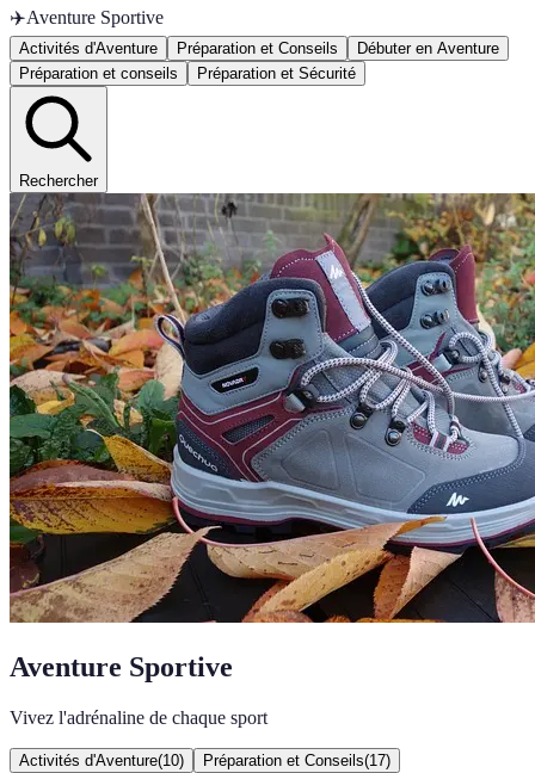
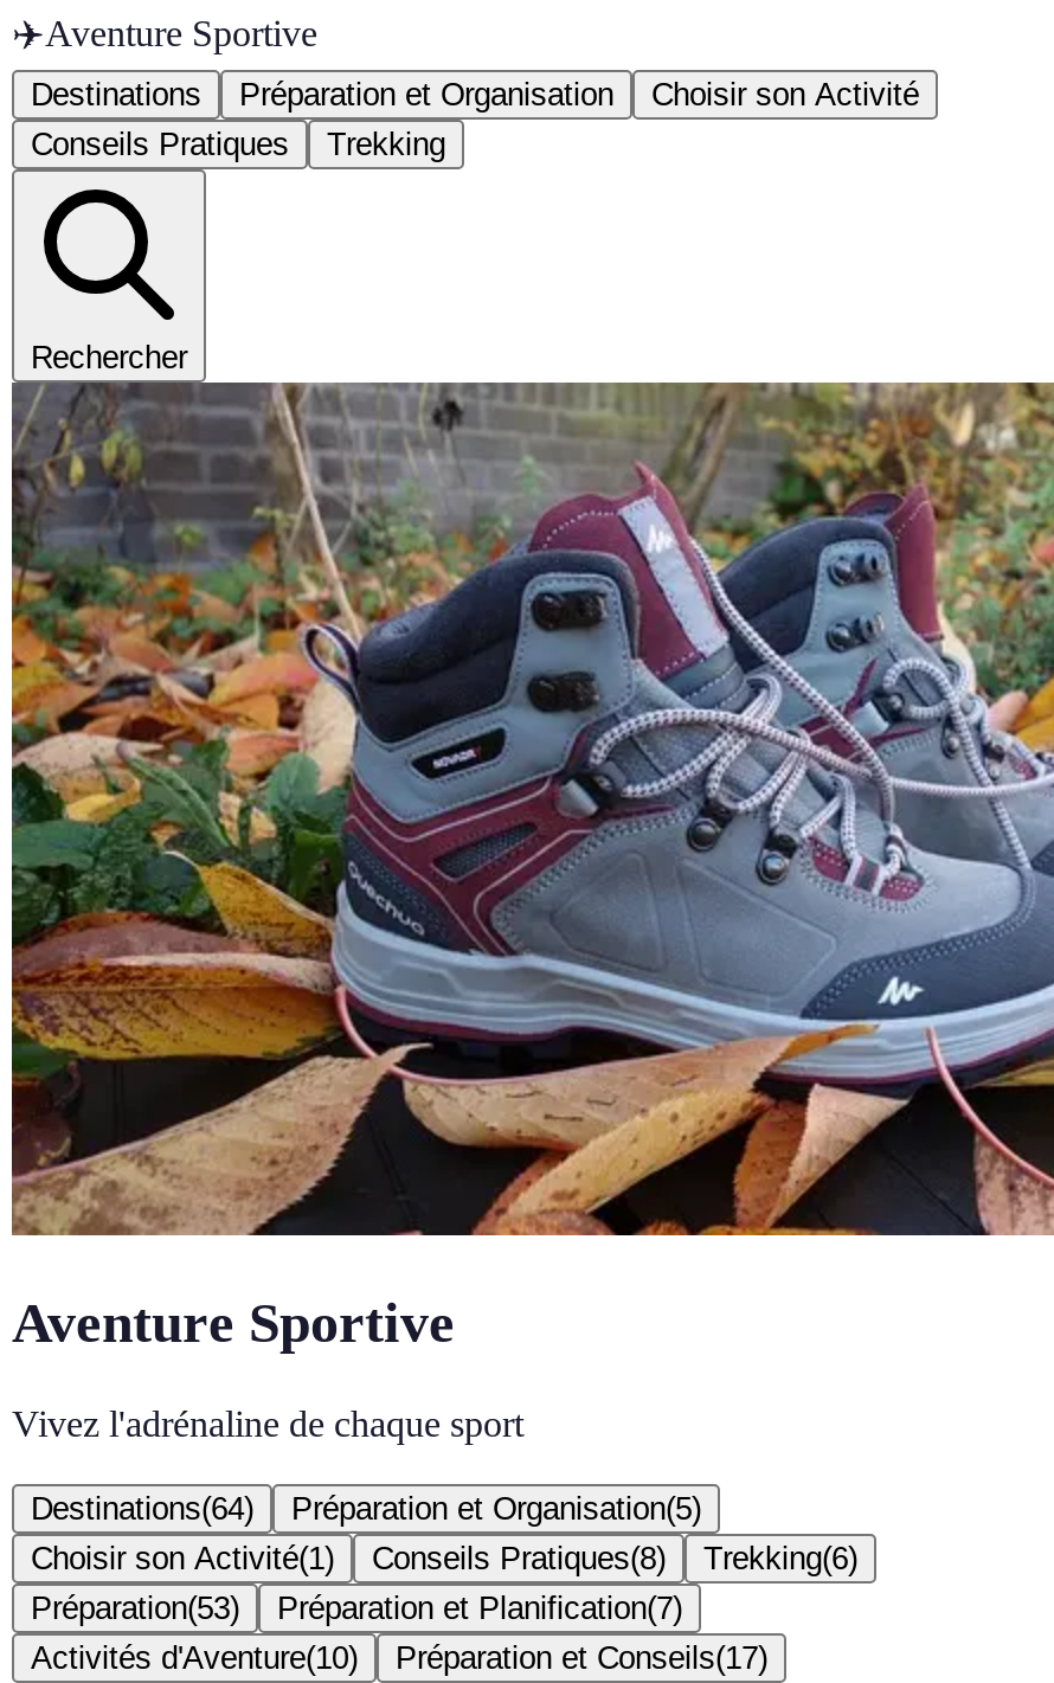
[19,39,499,82] Activités d'Aventure | Préparation et Conseils | Débuter en Aventure | Préparation et conseils | Préparation et Sécurité -> [31,77,919,162] Destinations | Préparation et Organisation | Choisir son Activité | Conseils Pratiques | Trekking
none -> [31,1491,857,1626] Destinations(64) | Préparation et Organisation(5) | Choisir son Activité(1) | Conseils Pratiques(8) | Trekking(6) | Préparation(53) | Préparation et Planification(7)

